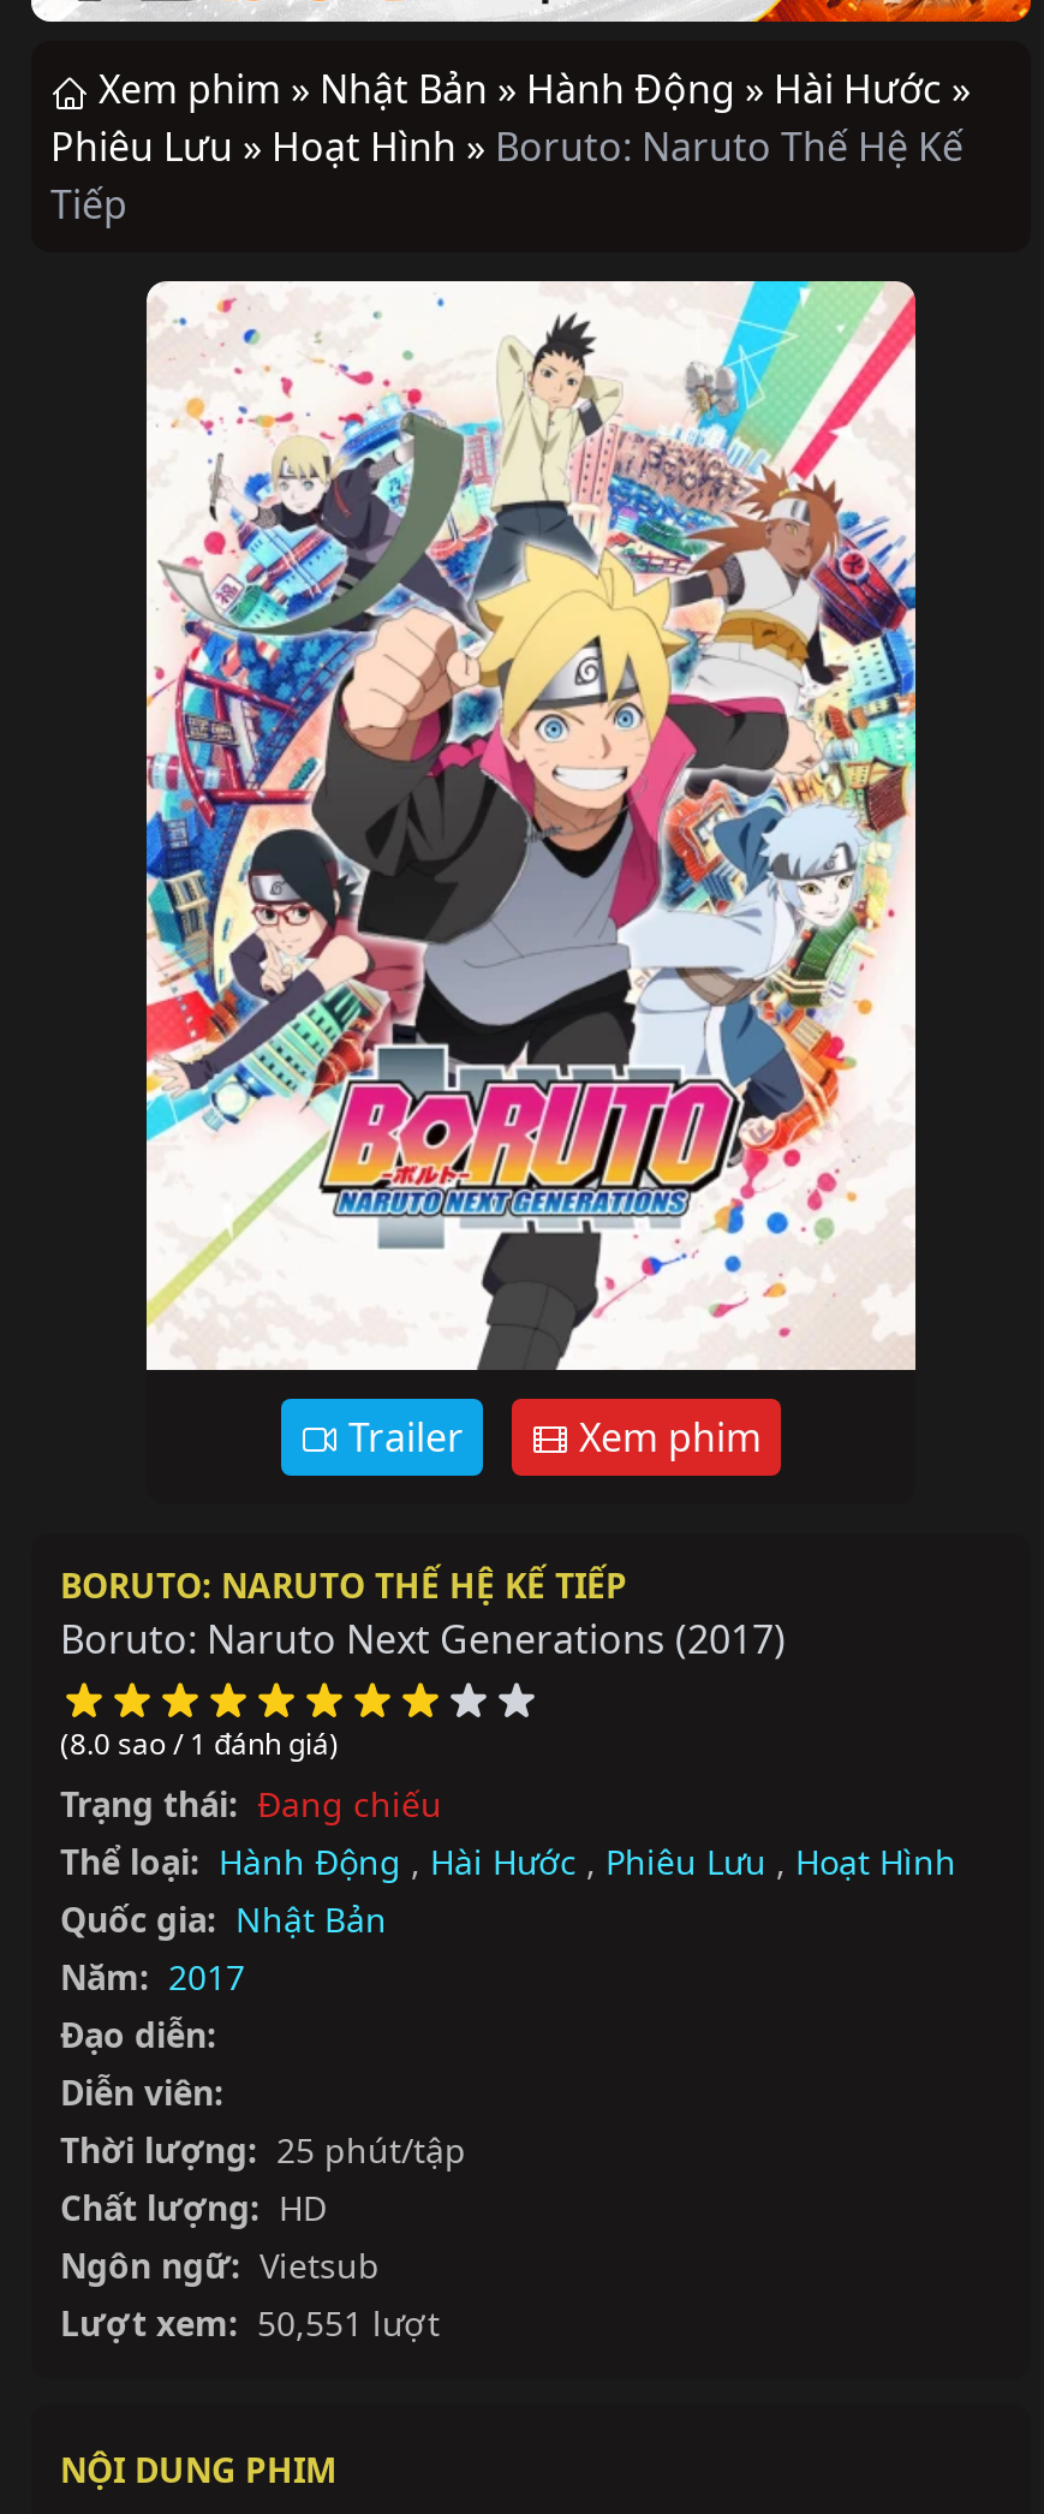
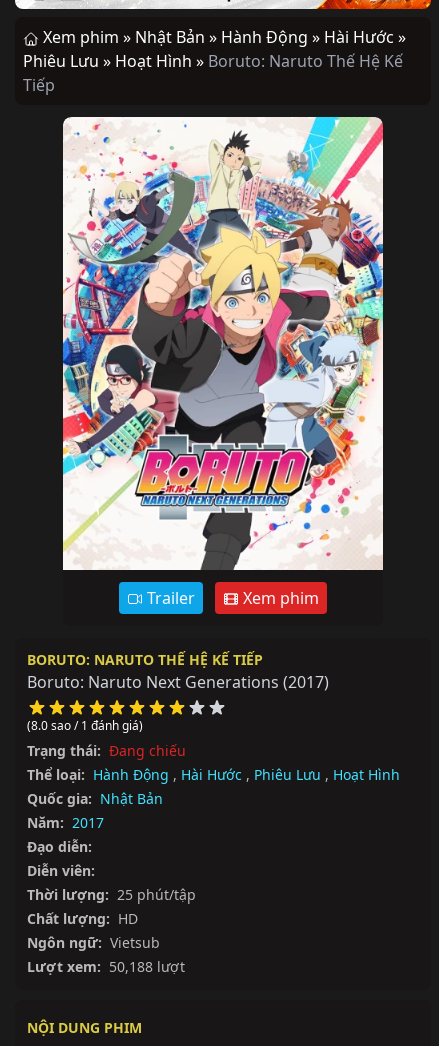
[60,2299,440,2345] Lượt xem: 50,551 lượt -> [27,957,185,976] Lượt xem: 50,188 lượt

